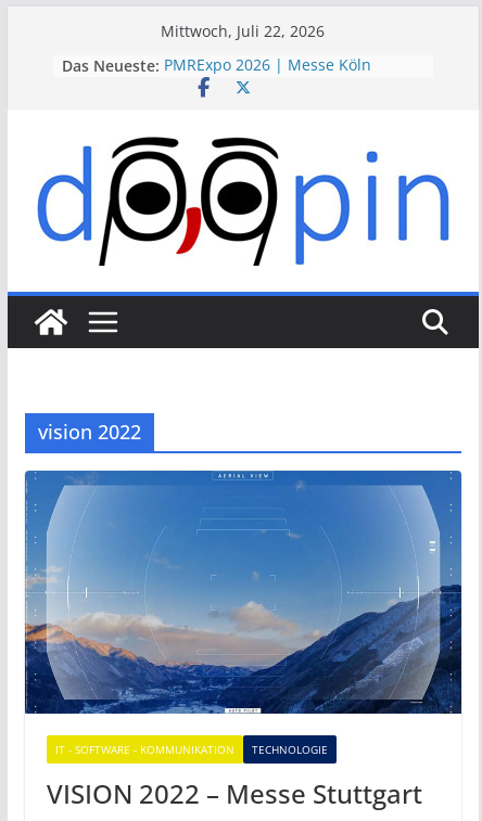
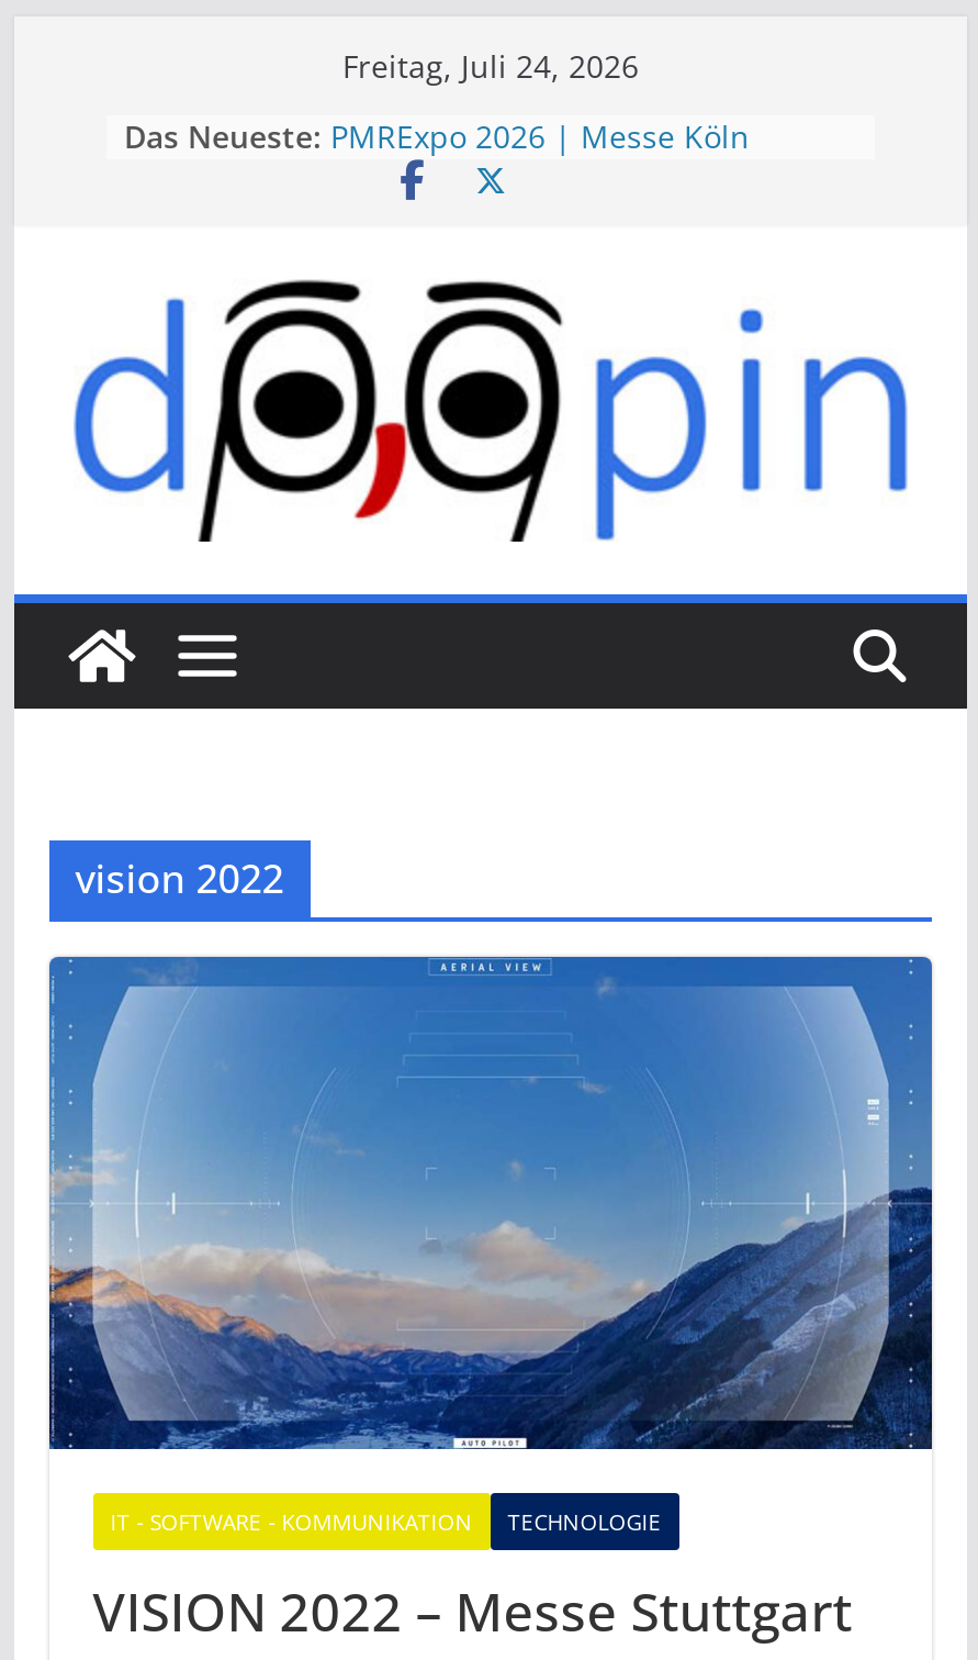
[161,21,325,41] Mittwoch, Juli 22, 2026 -> [342,45,639,87] Freitag, Juli 24, 2026

